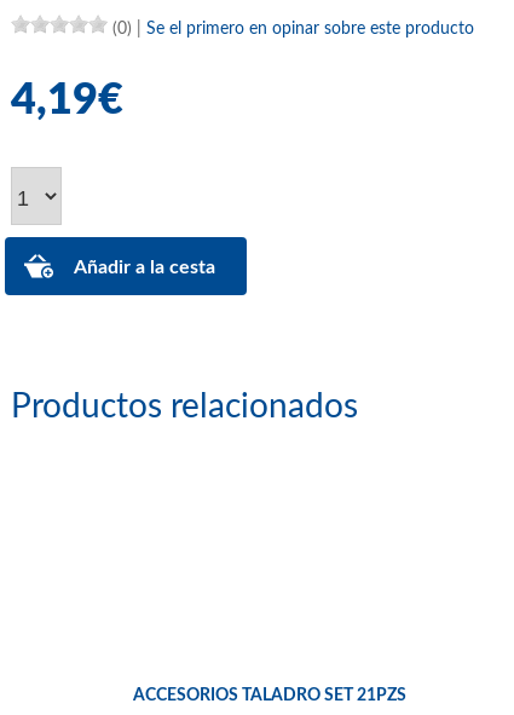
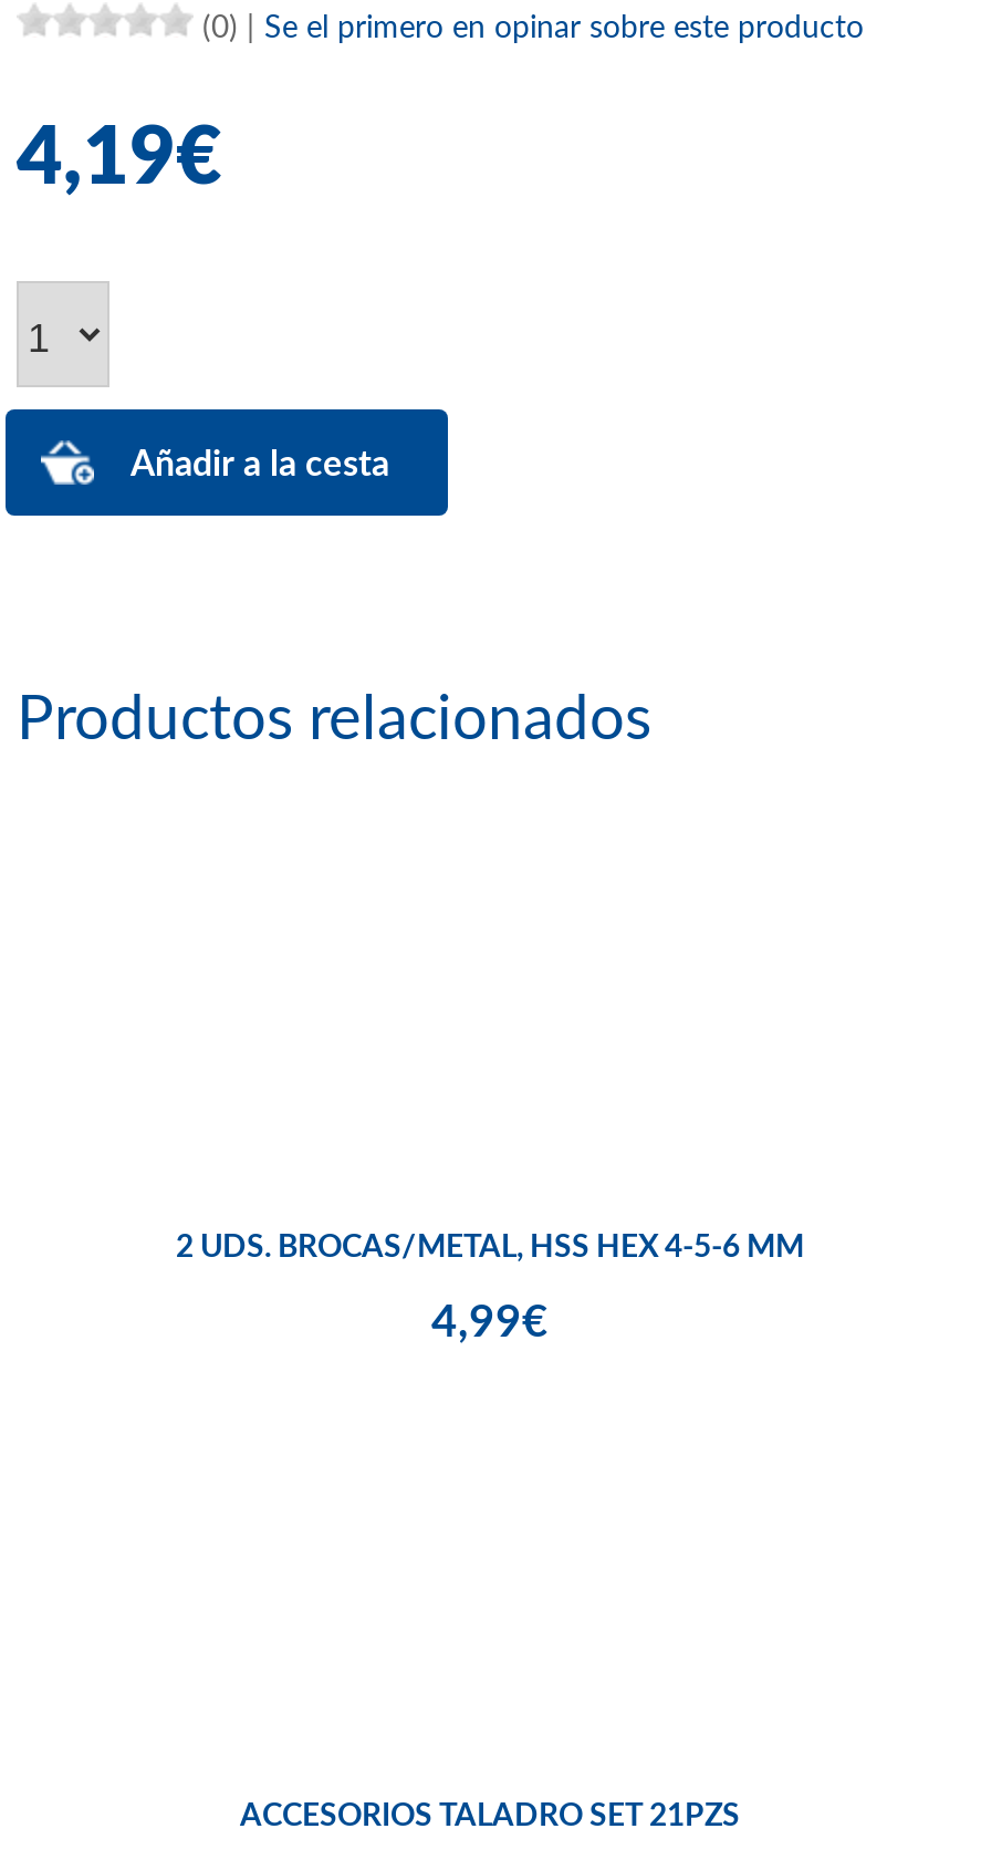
none -> [176,1232,804,1345] 2 UDS. BROCAS/METAL, HSS HEX 4-5-6 MM | 4,99€

